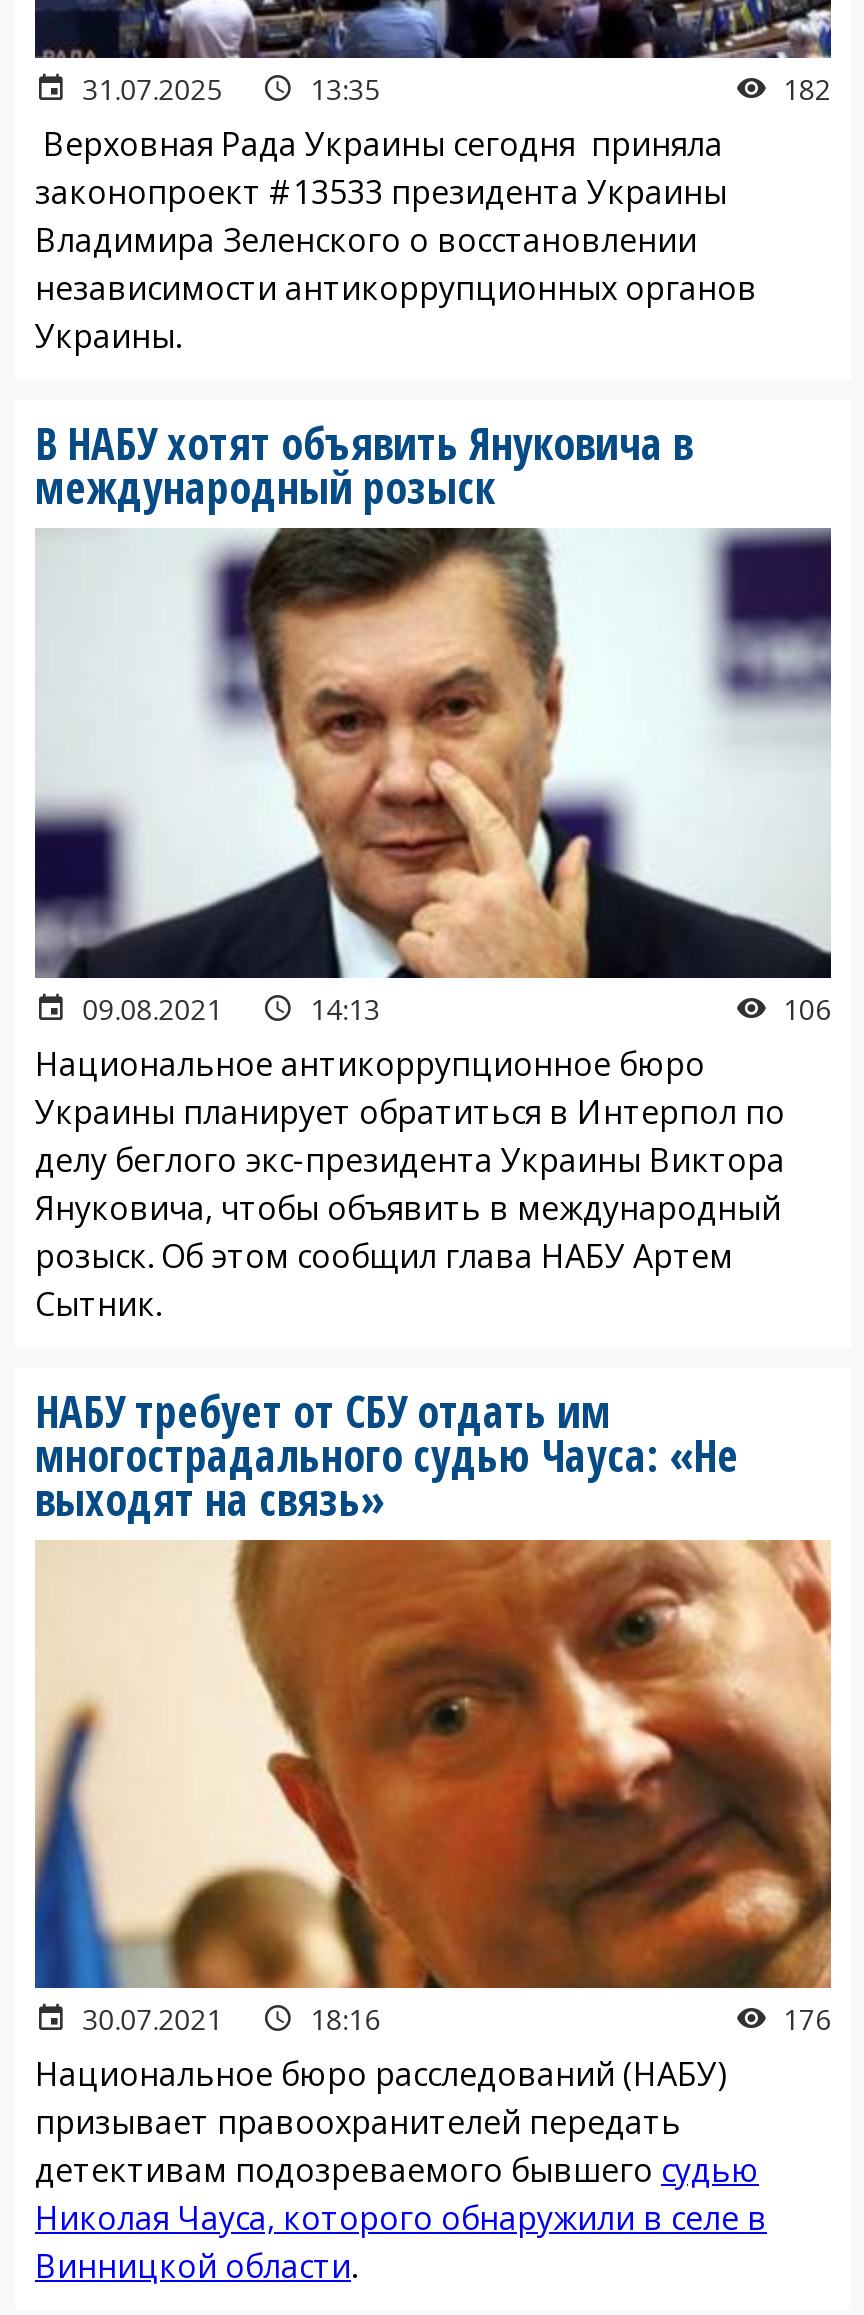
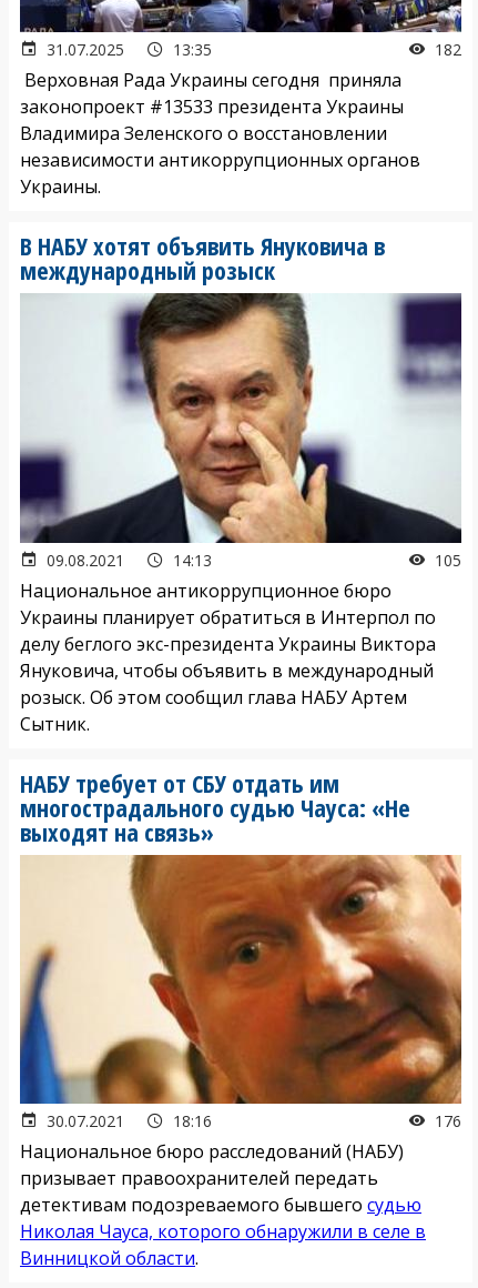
[783,989,831,1027] 106 -> [435,549,461,570] 105

